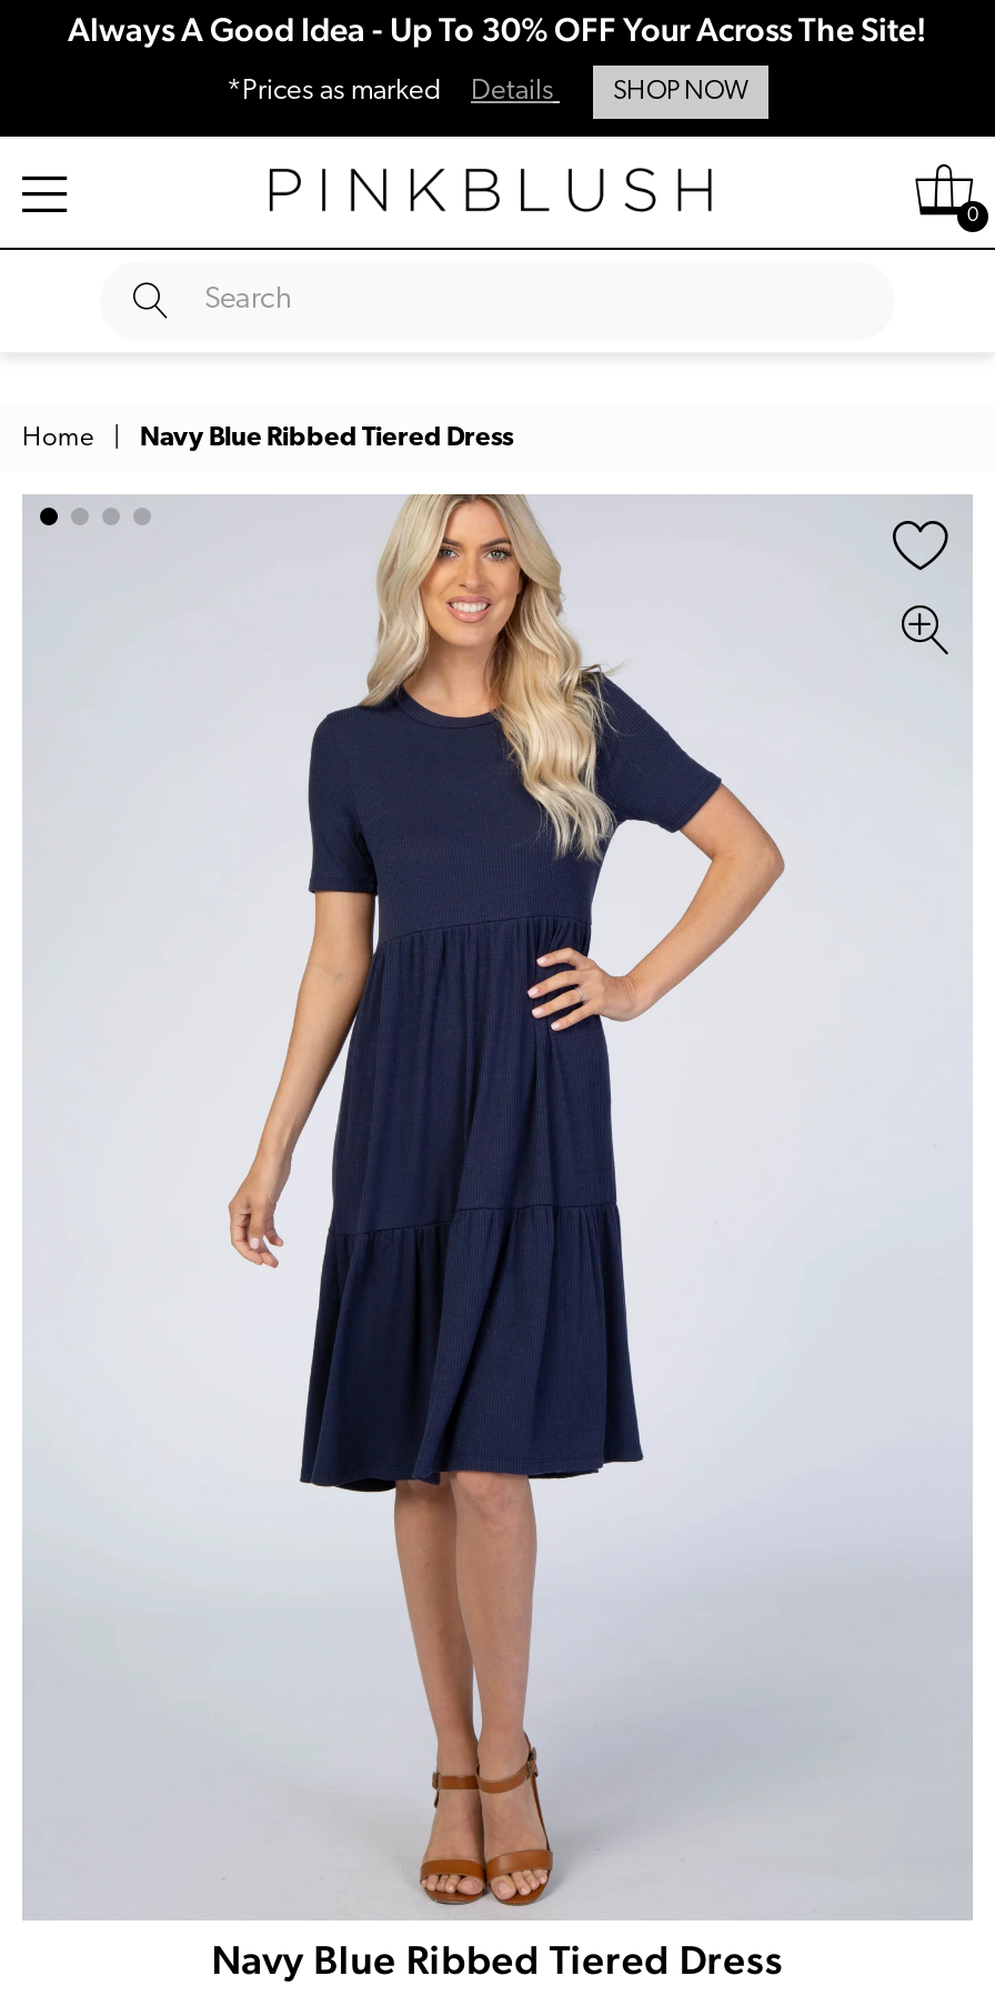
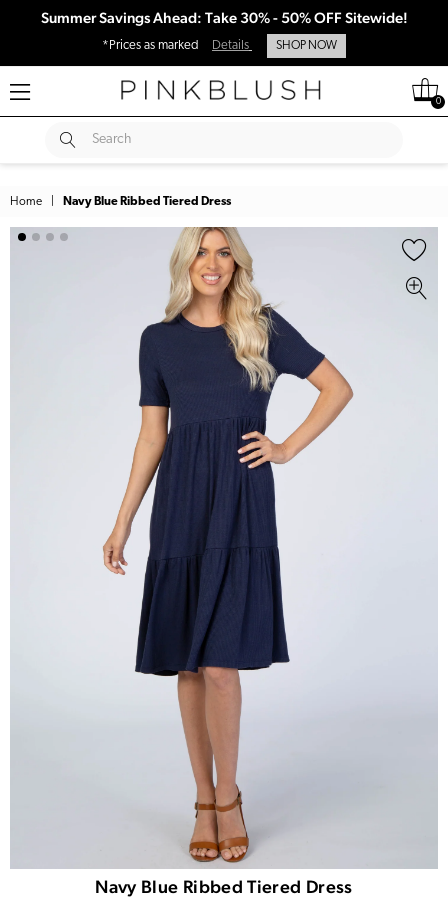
[68,10,927,48] Always A Good Idea - Up To 30% OFF Your Across The Site! -> [40,9,407,26] Summer Savings Ahead: Take 30% - 50% OFF Sitewide!

